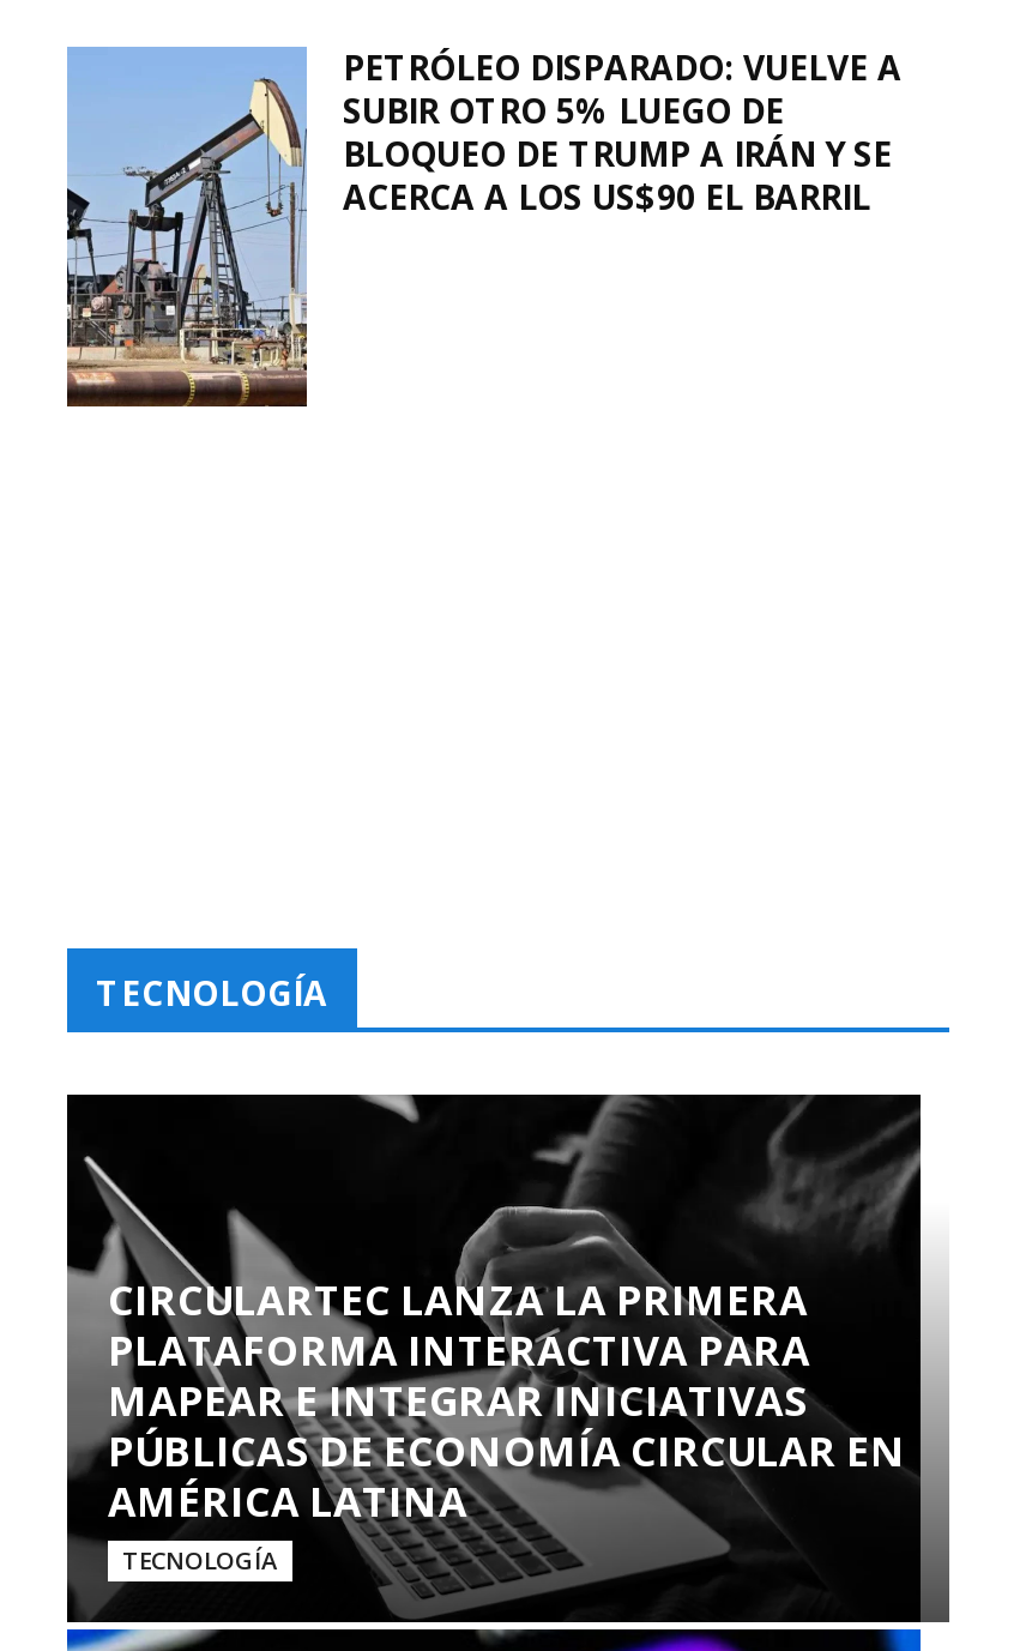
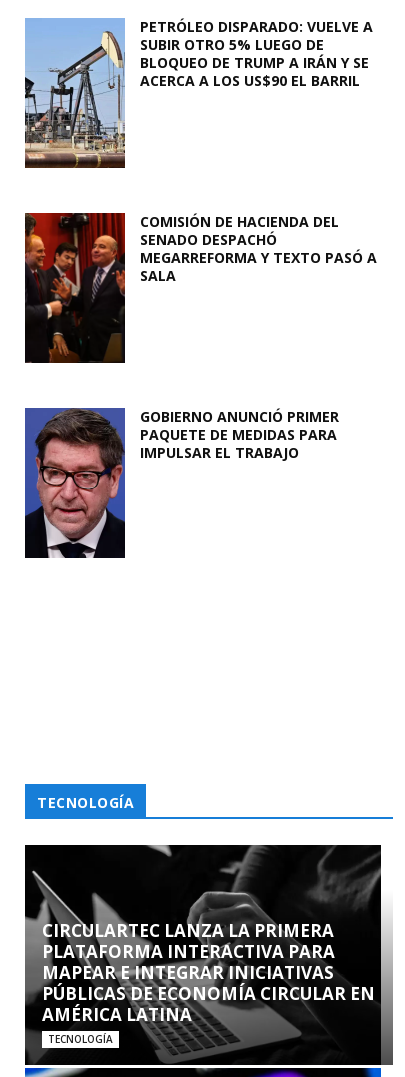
none -> [24,212,377,364] [image] | COMISIÓN DE HACIENDA DEL | SENADO DESPACHÓ | MEGARREFORMA Y TEXTO PASÓ A | SALA
none -> [24,407,339,558] [image] | GOBIERNO ANUNCIÓ PRIMER | PAQUETE DE MEDIDAS PARA | IMPULSAR EL TRABAJO

